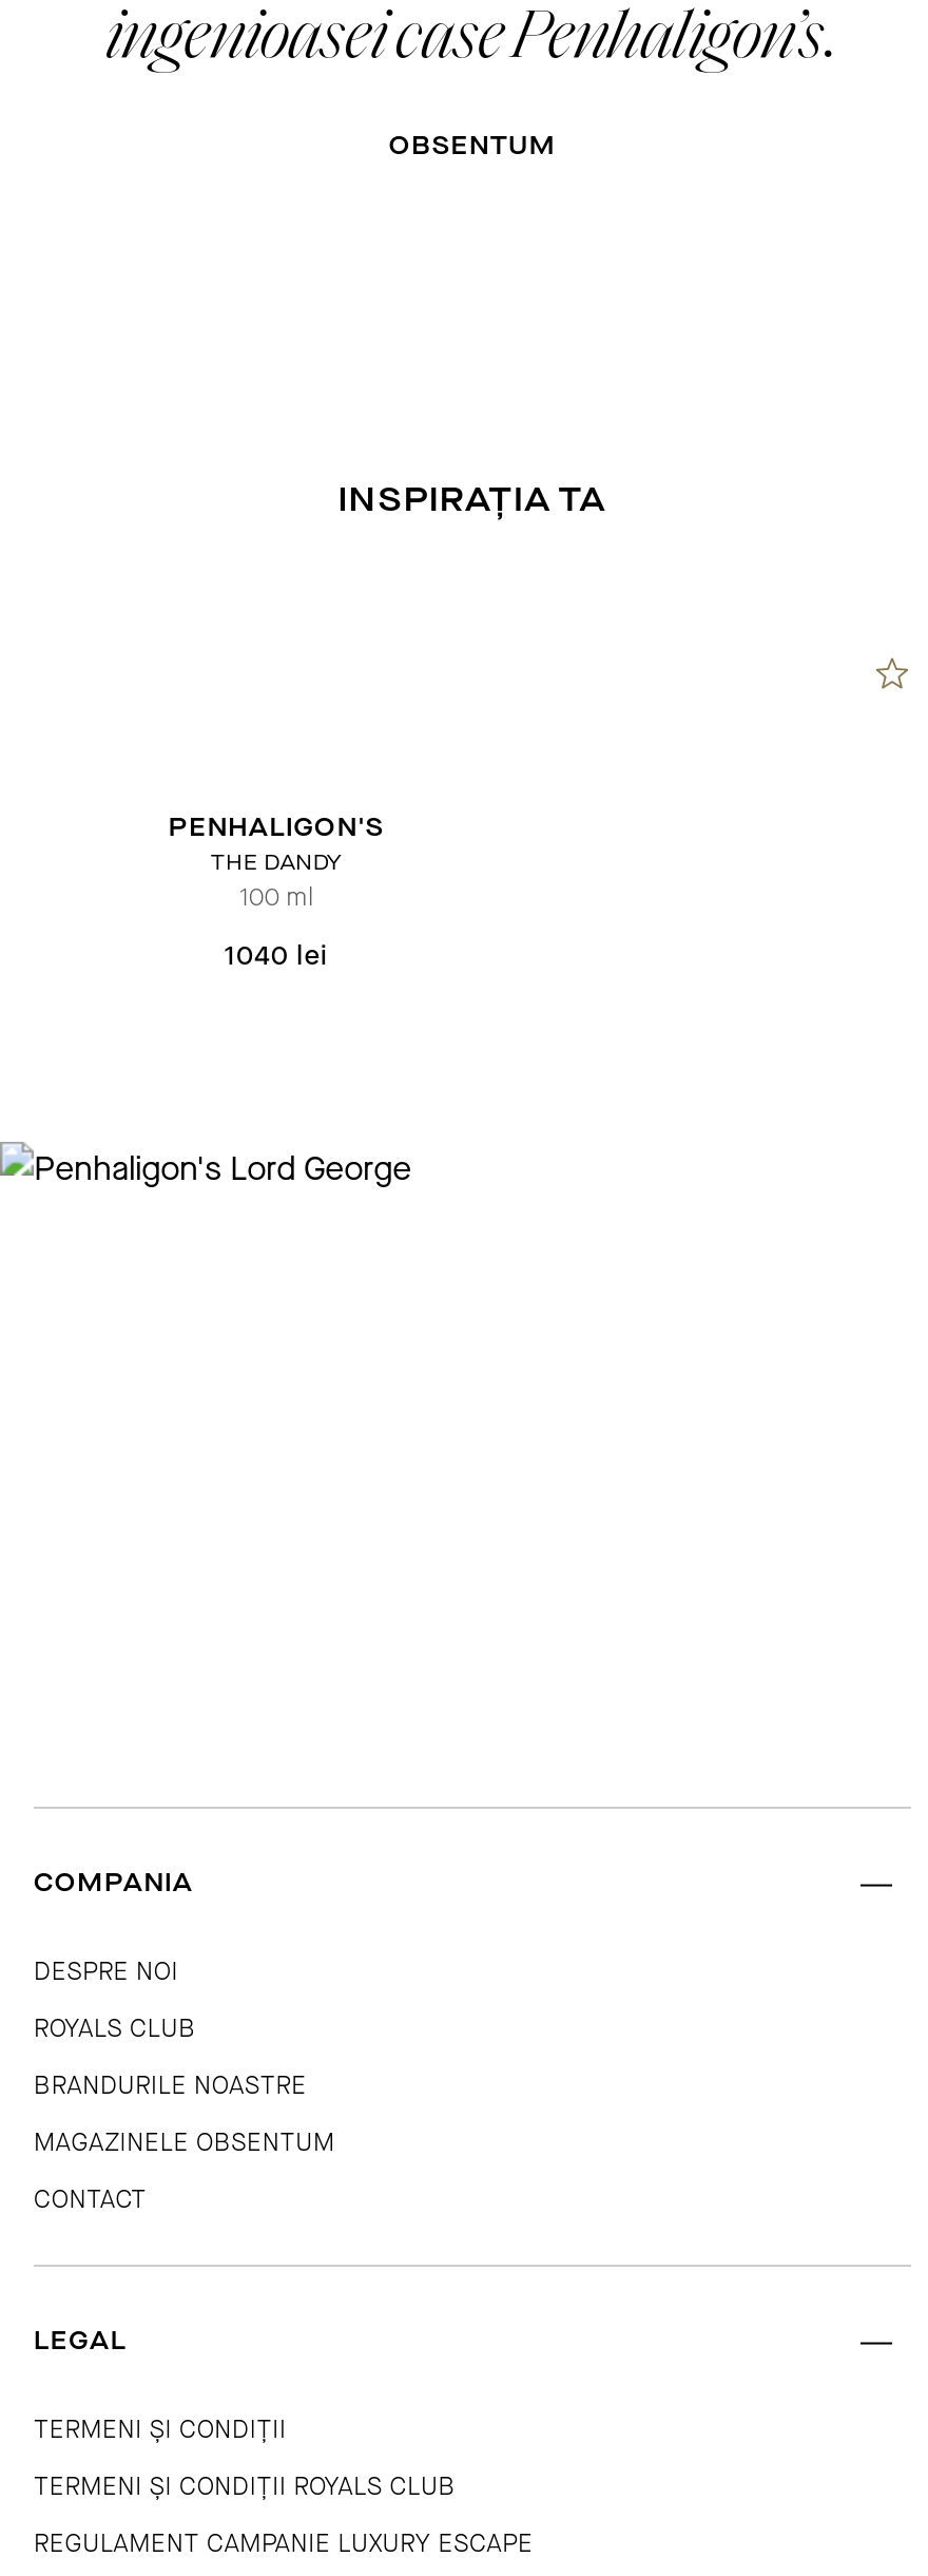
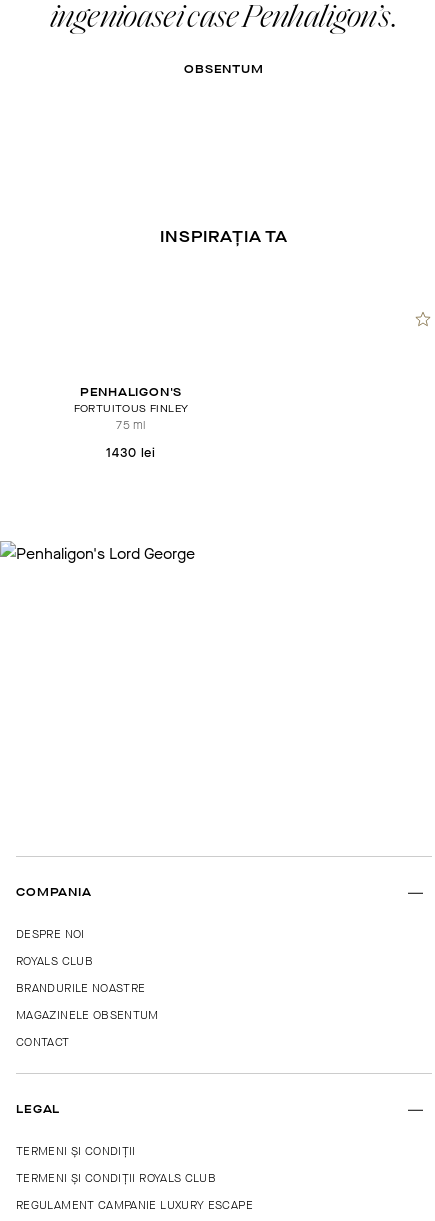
[210,848,342,914] THE DANDY | 100 ml -> [74,402,188,433] FORTUITOUS FINLEY | 75 ml
[224,937,328,973] 1040 lei -> [106,444,156,461] 1430 lei

